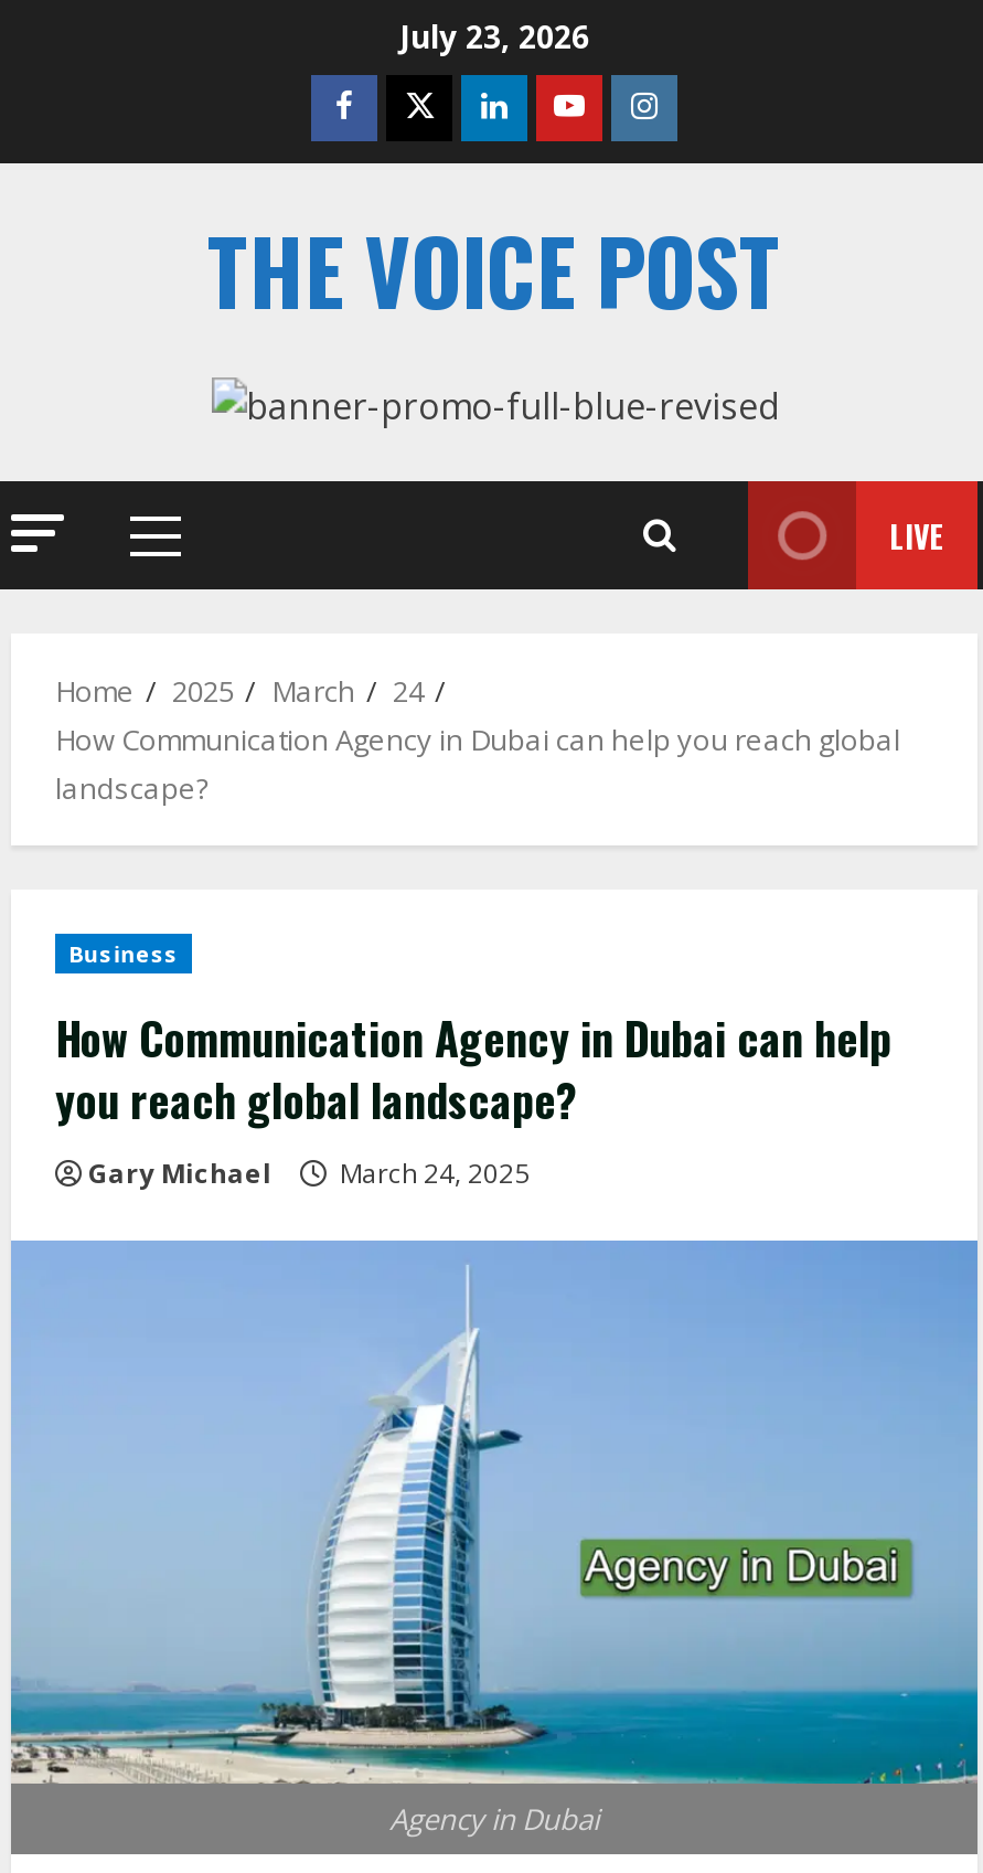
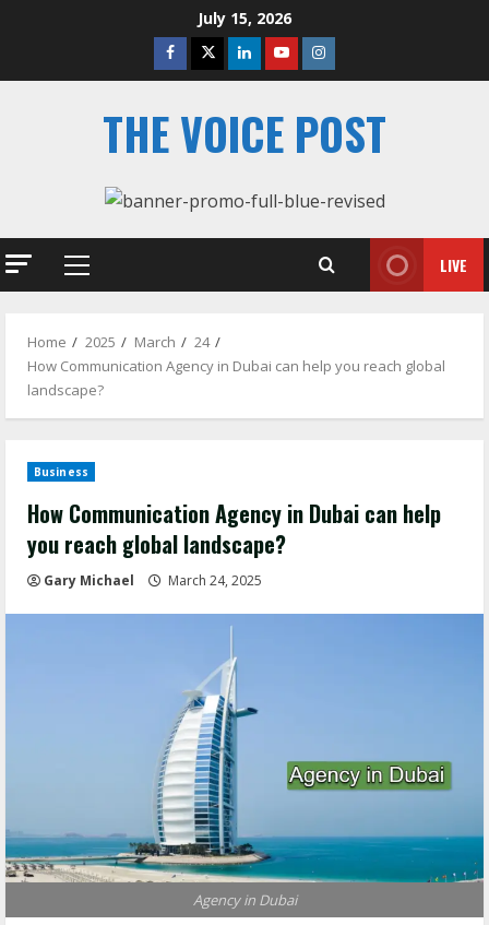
[399,15,589,57] July 23, 2026 -> [198,8,291,28] July 15, 2026

